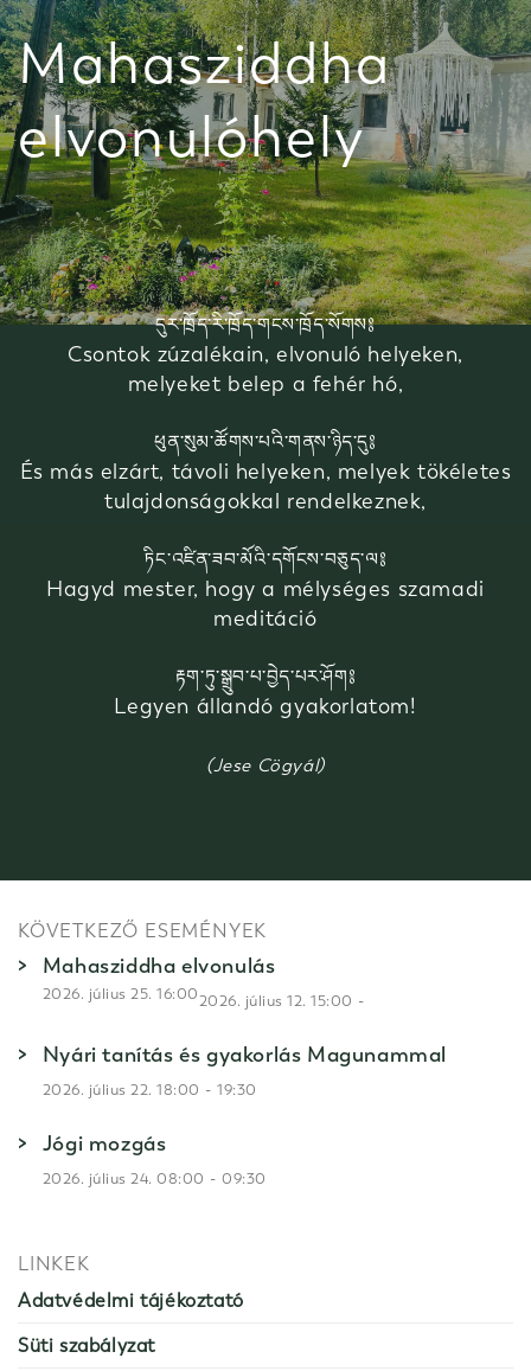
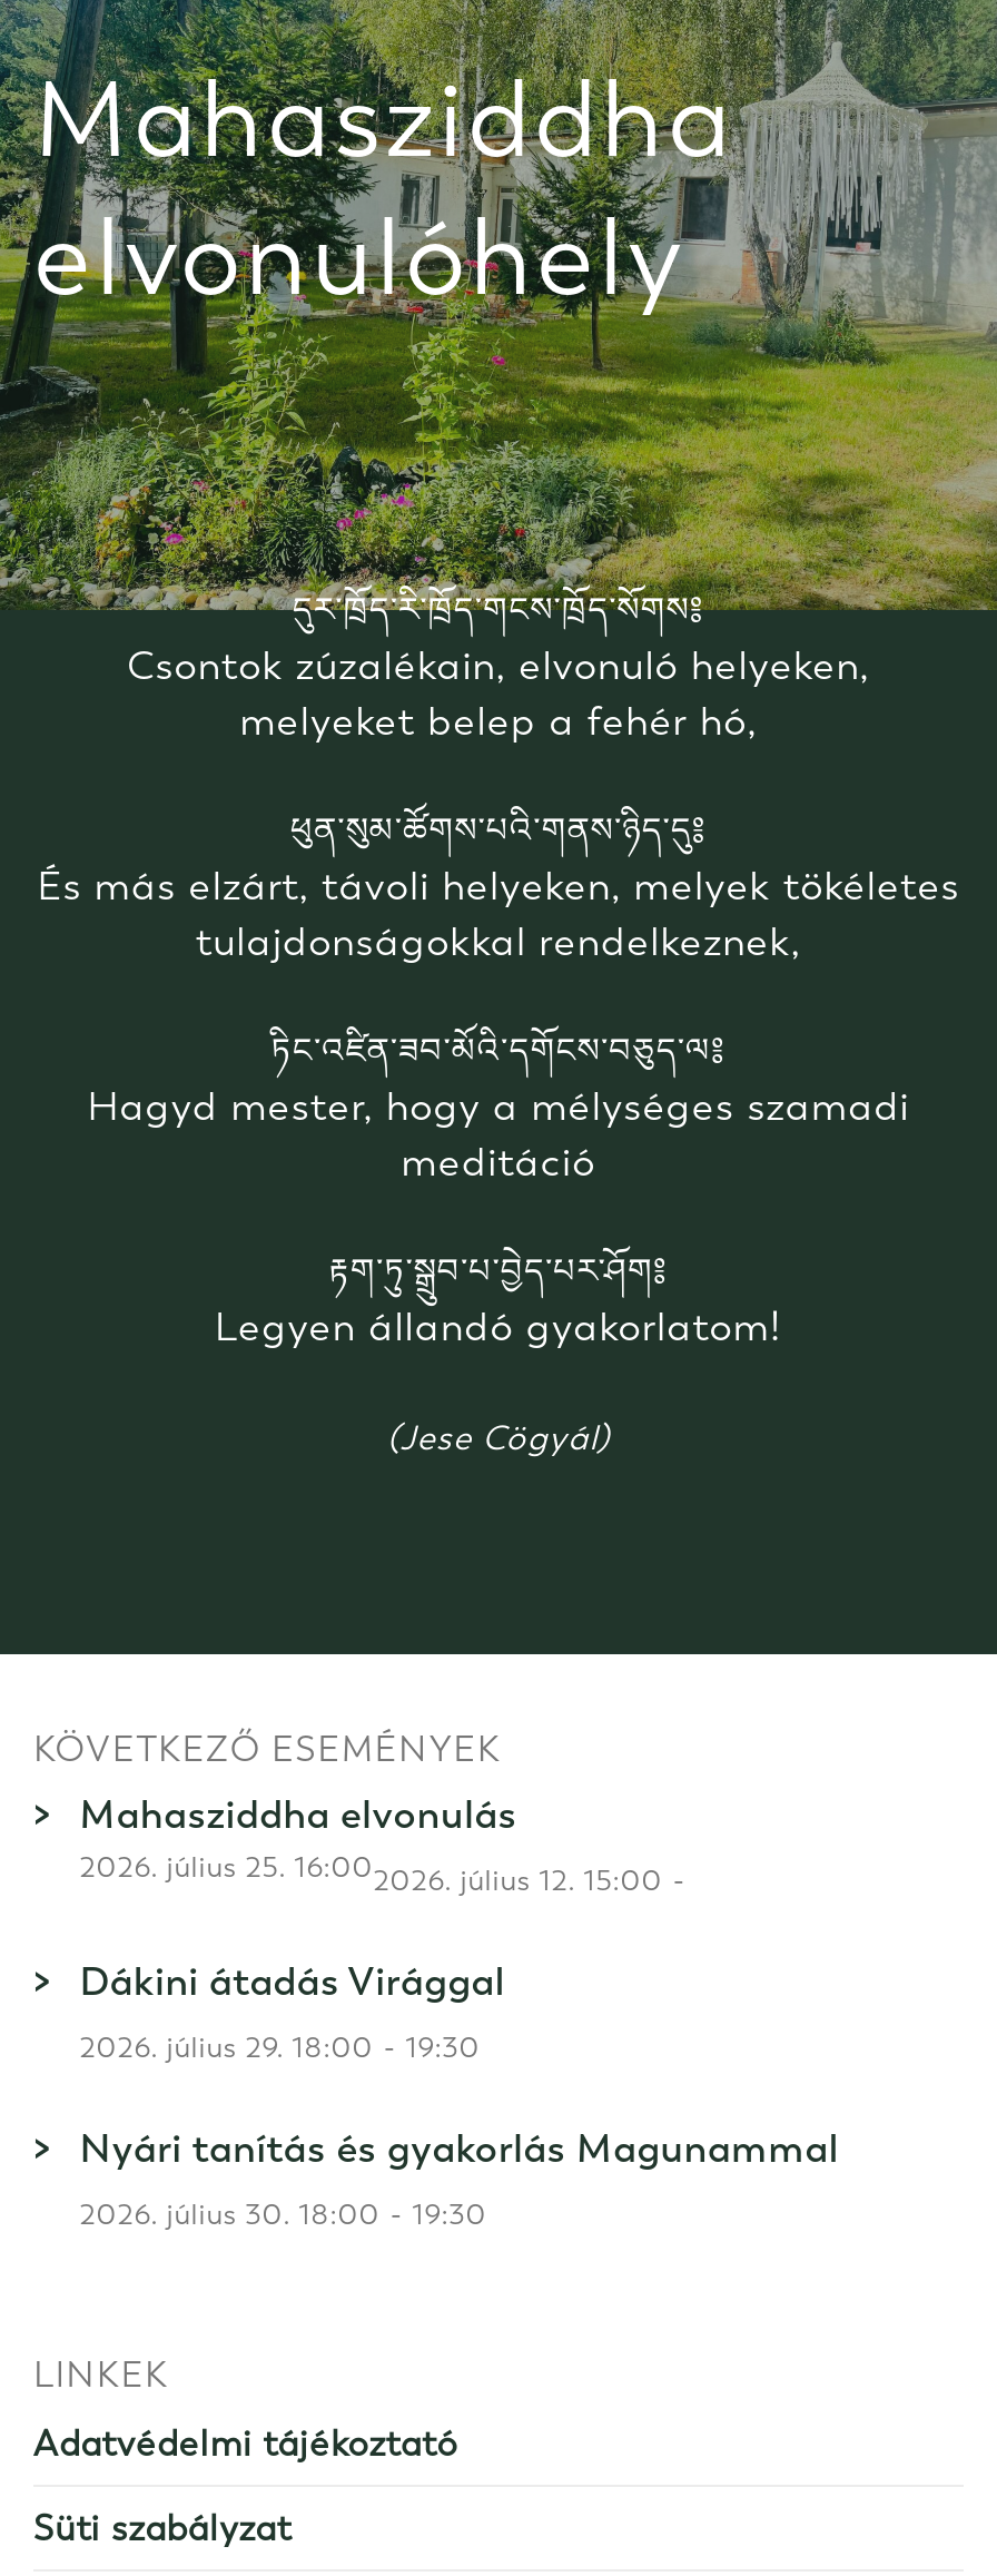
none -> [80,1957,505,2066] Dákini átadás Virággal | 2026. július 29. 18:00 - 19:30
moved [42,1041,447,1068] -> [80,2124,839,2173]: Nyári tanítás és gyakorlás Magunammal
[42,1079,266,1188] 2026. július 22. 18:00 - 19:30 | Jógi mozgás | 2026. július 24. 08:00 - 09:30 -> [80,2195,487,2233] 2026. július 30. 18:00 - 19:30

